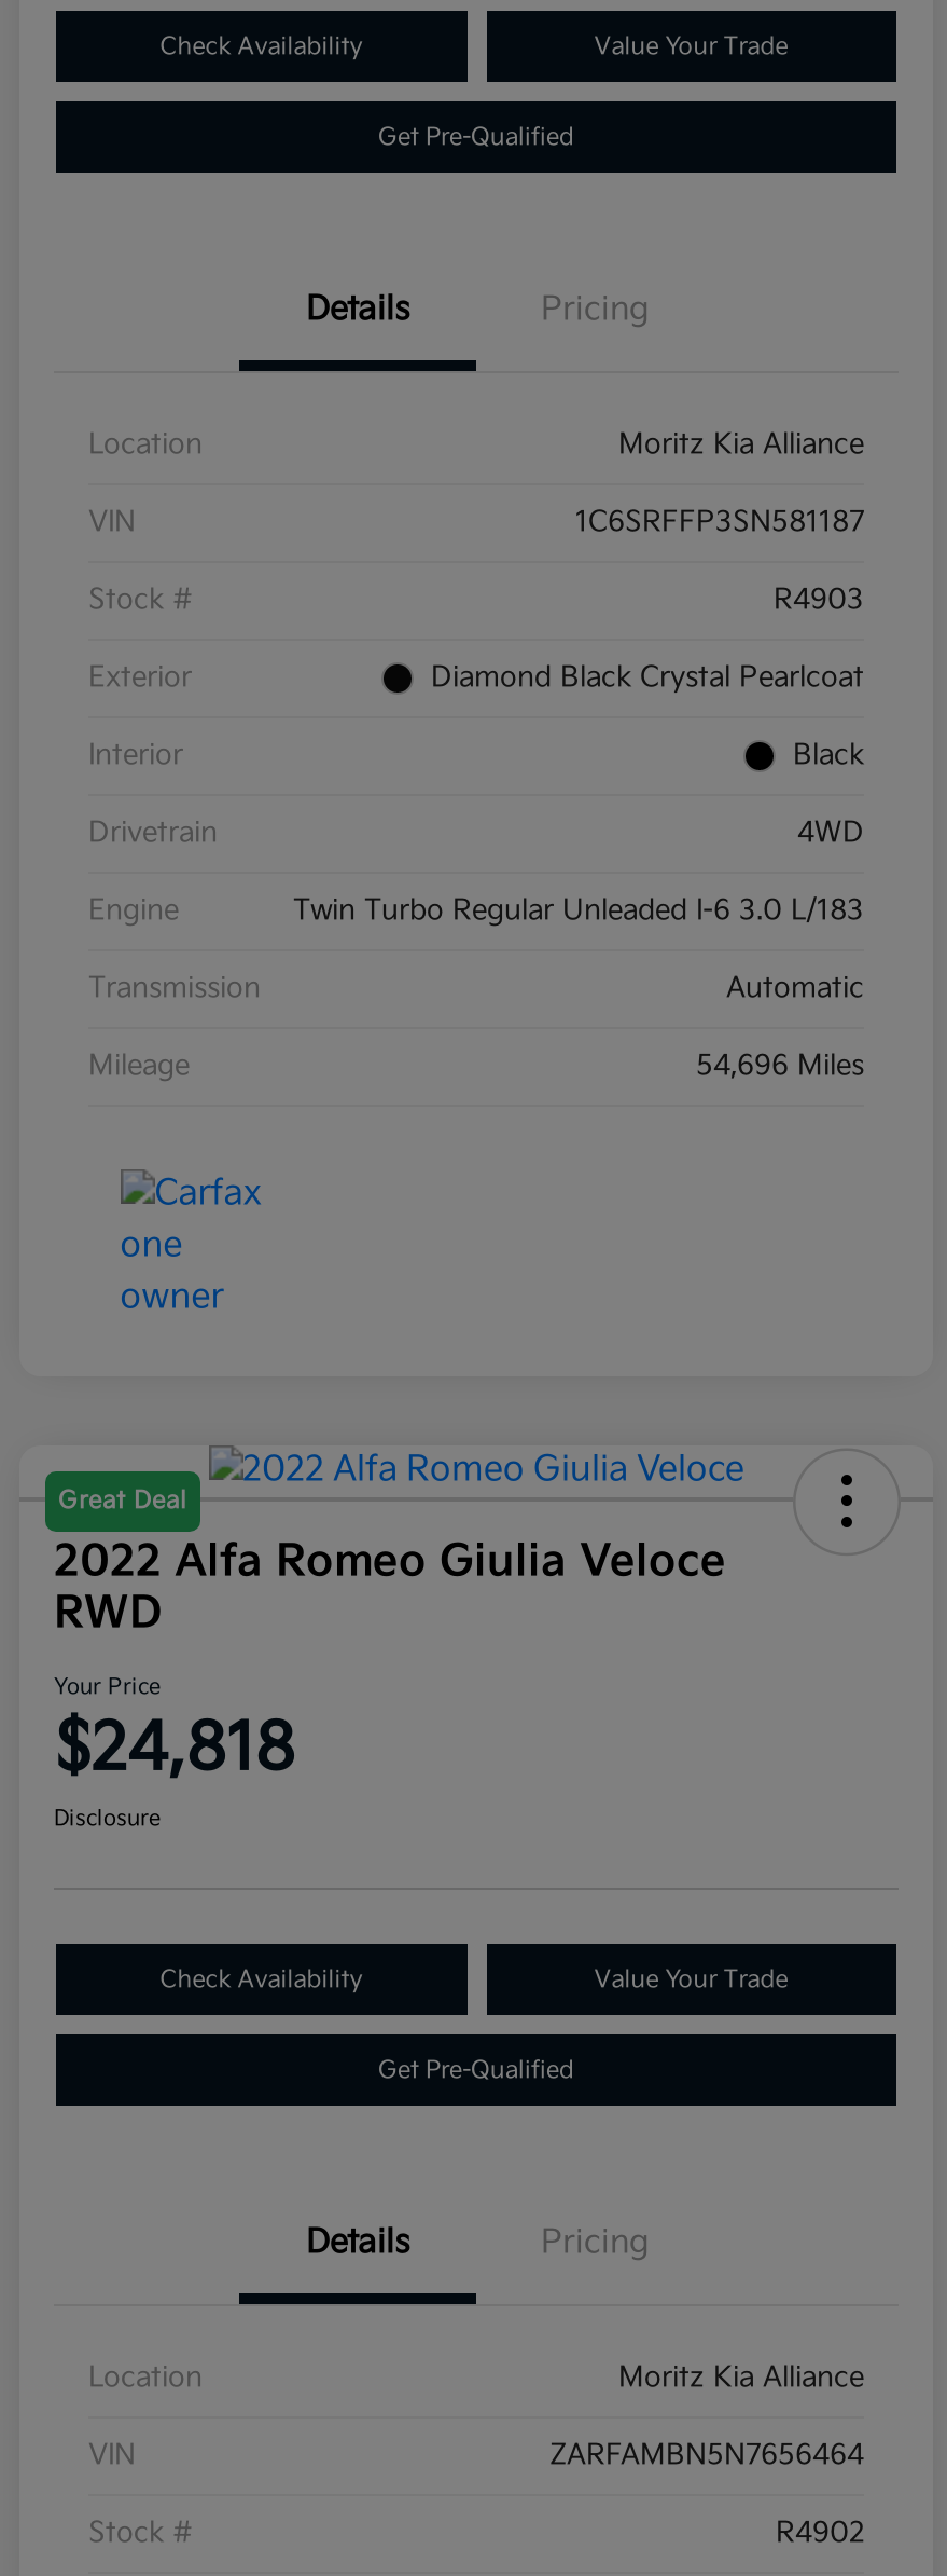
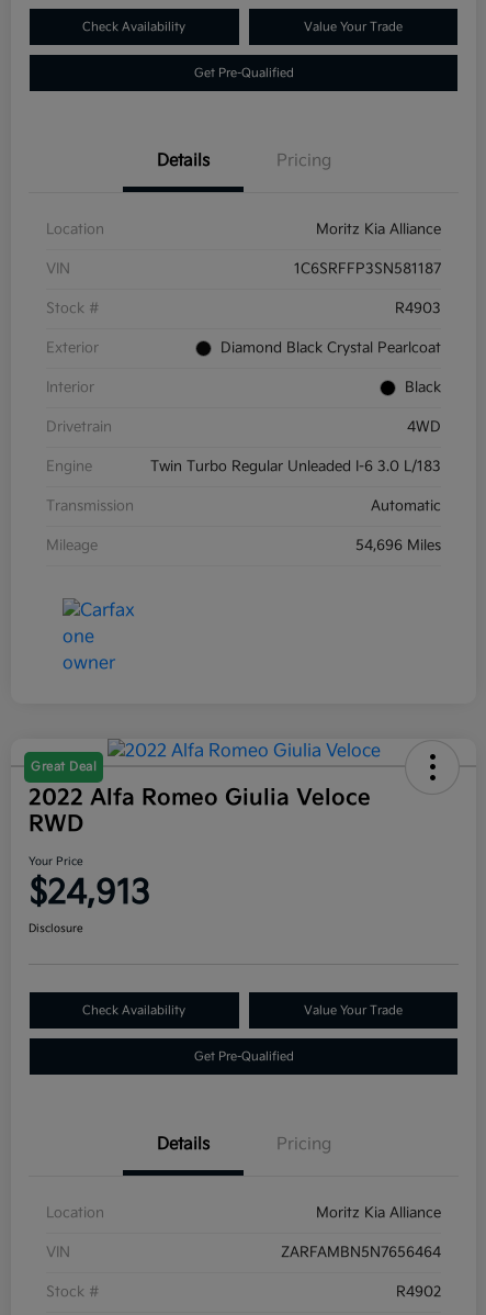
[54,1711,295,1789] $24,818 -> [29,874,150,913] $24,913

